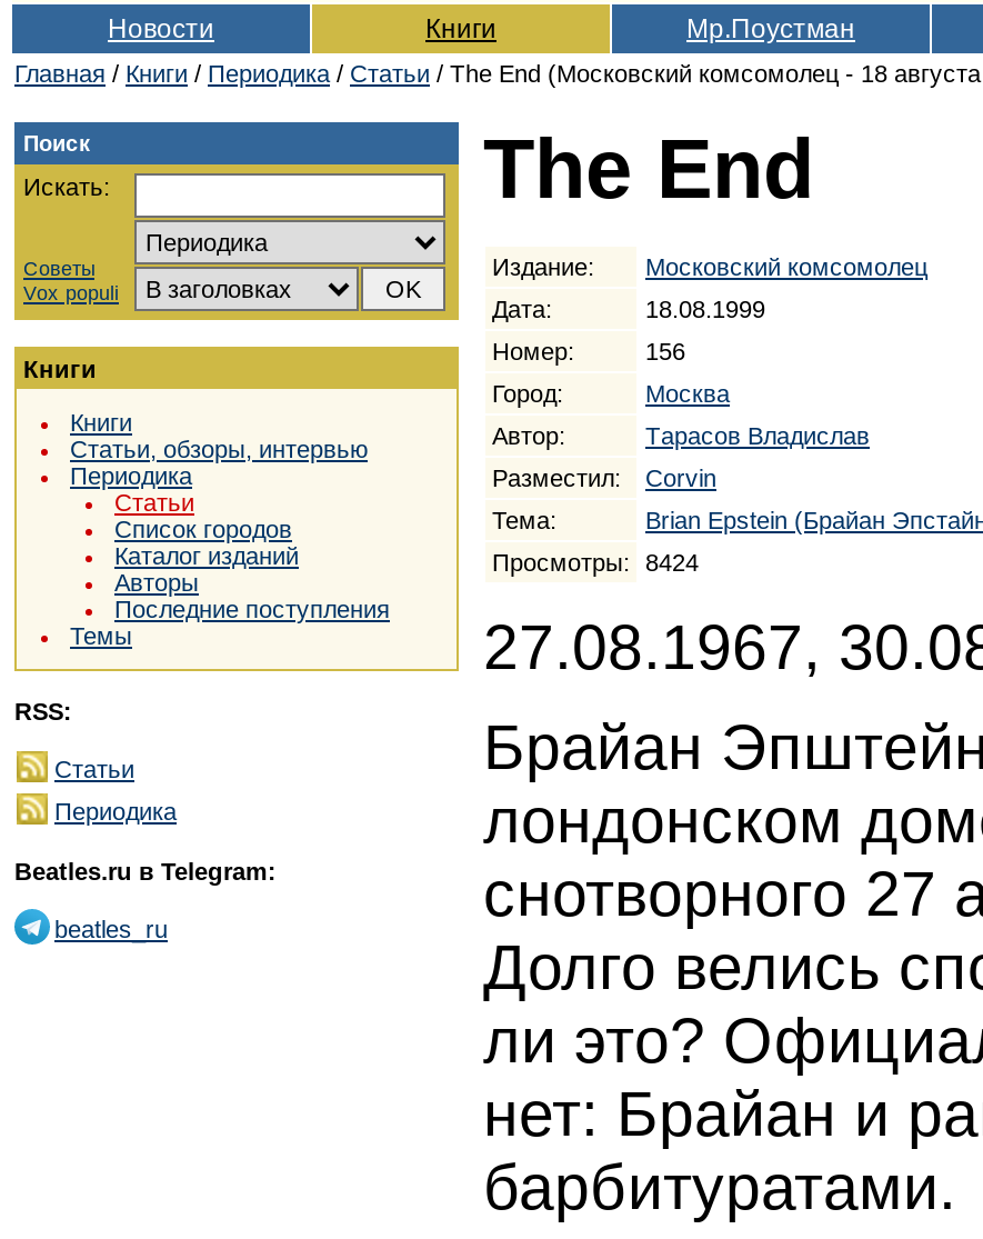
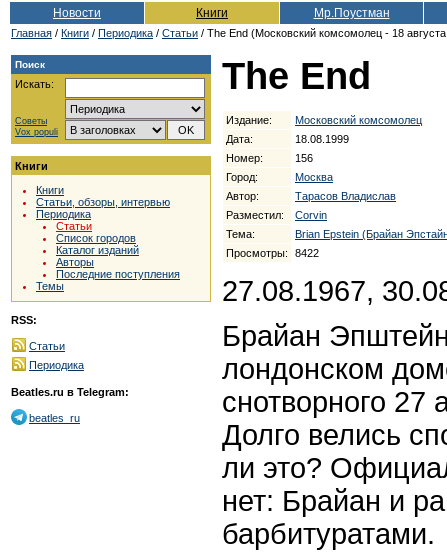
[492,548,699,575] Просмотры: 8424 -> [226,247,319,259] Просмотры: 8422

